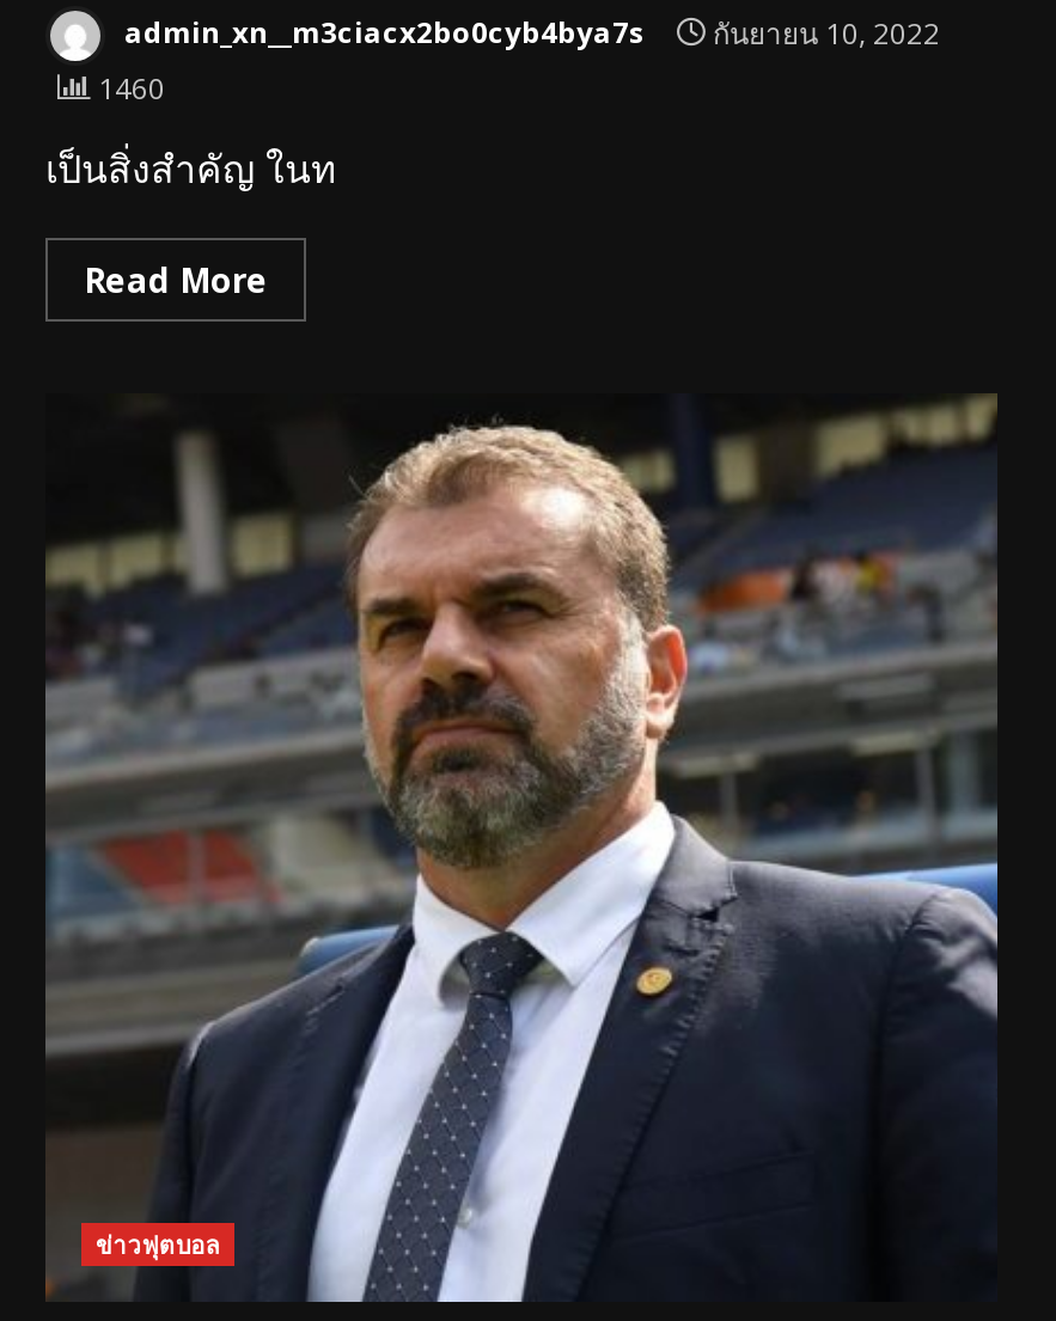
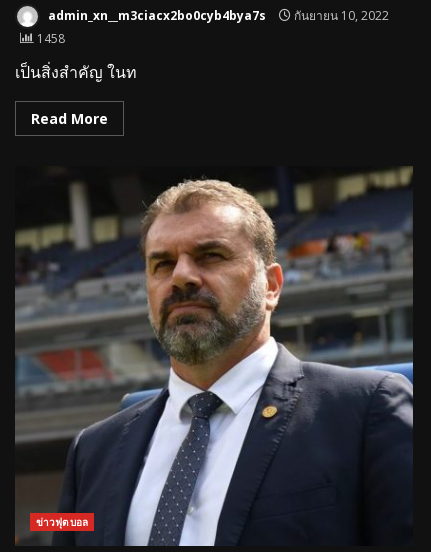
[98,68,165,109] 1460 -> [37,30,65,47] 1458

